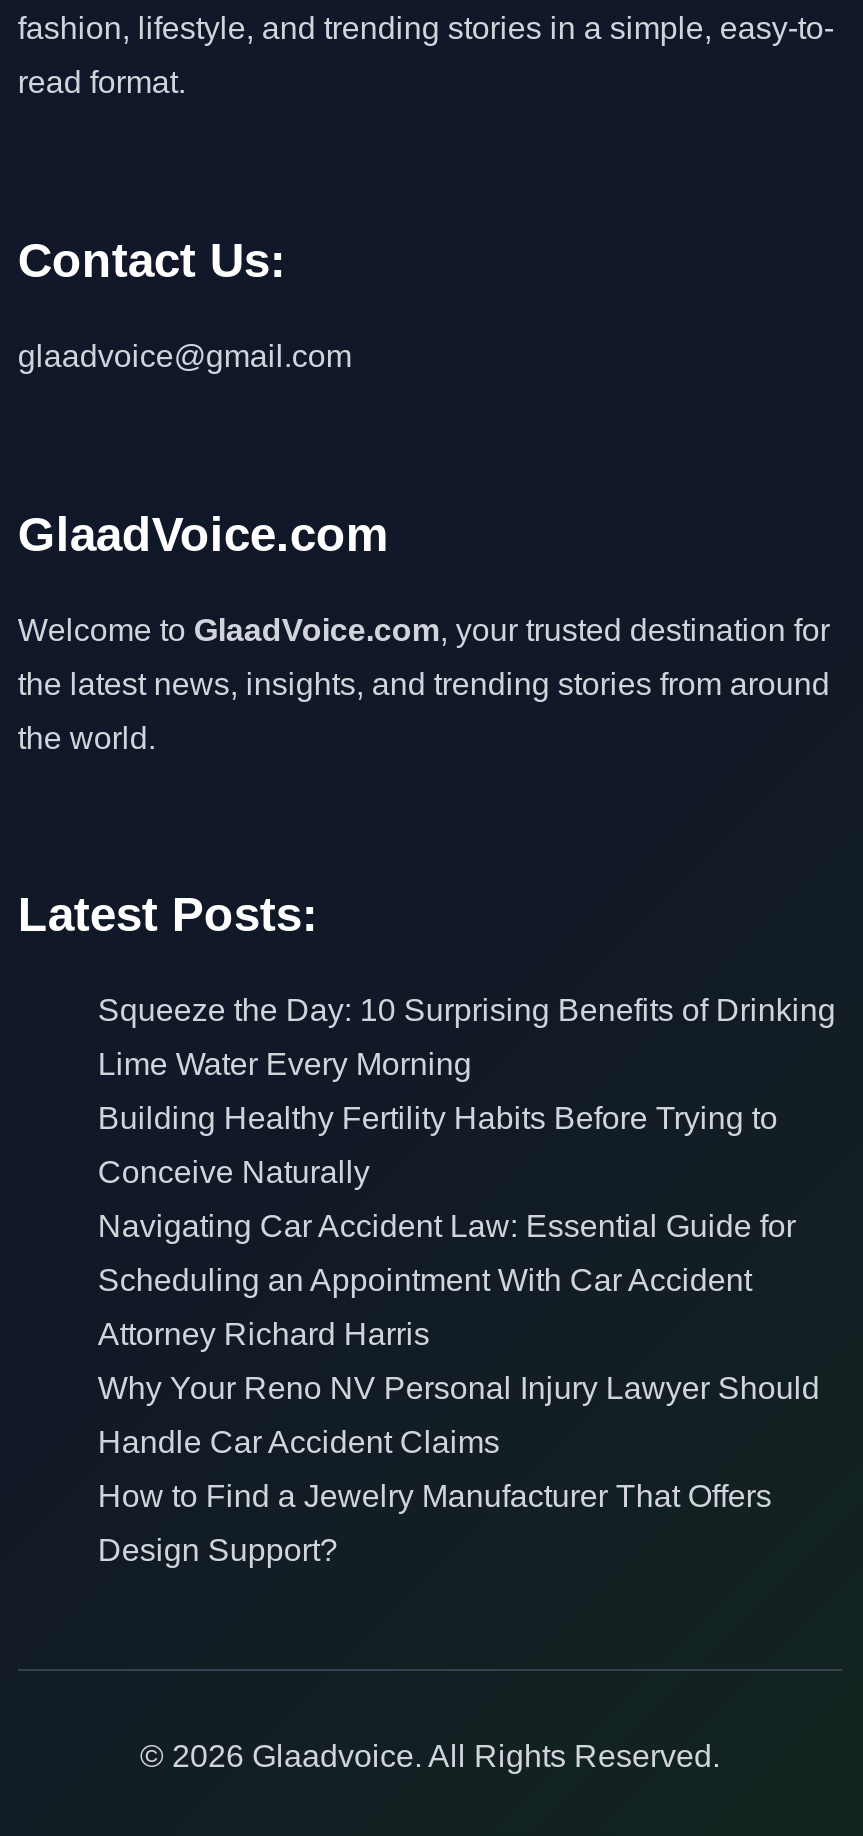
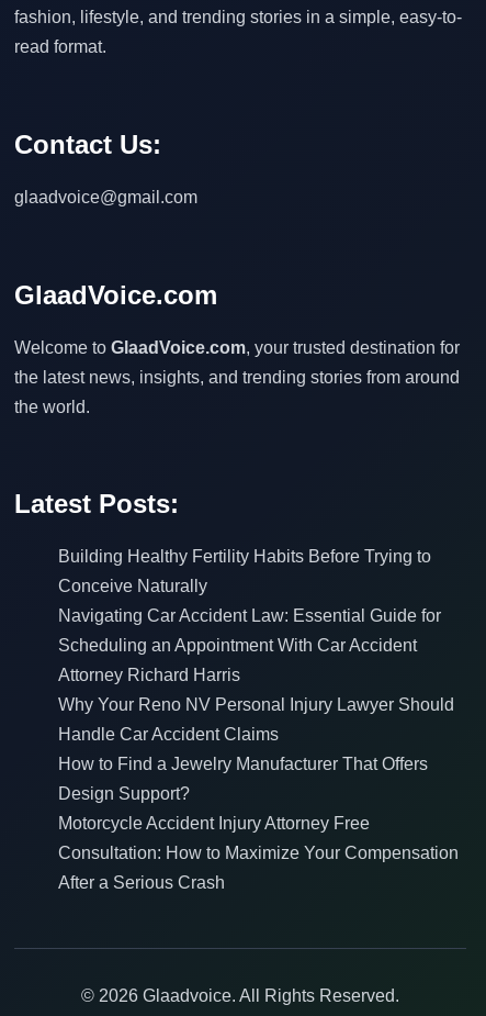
[98,994,836,1082] Squeeze the Day: 10 Surprising Benefits of Drinking | Lime Water Every Morning -> none
moved [98,1102,820,1568] -> [58,547,454,803]: Building Healthy Fertility Habits Before Trying to | Conceive Naturally | Navigating Car Accident Law: Essential Guide for | ... | How to Find a Jewelry Manufacturer That Offers | Design Support?
none -> [58,814,458,892] Motorcycle Accident Injury Attorney Free | Consultation: How to Maximize Your Compensation | After a Serious Crash

